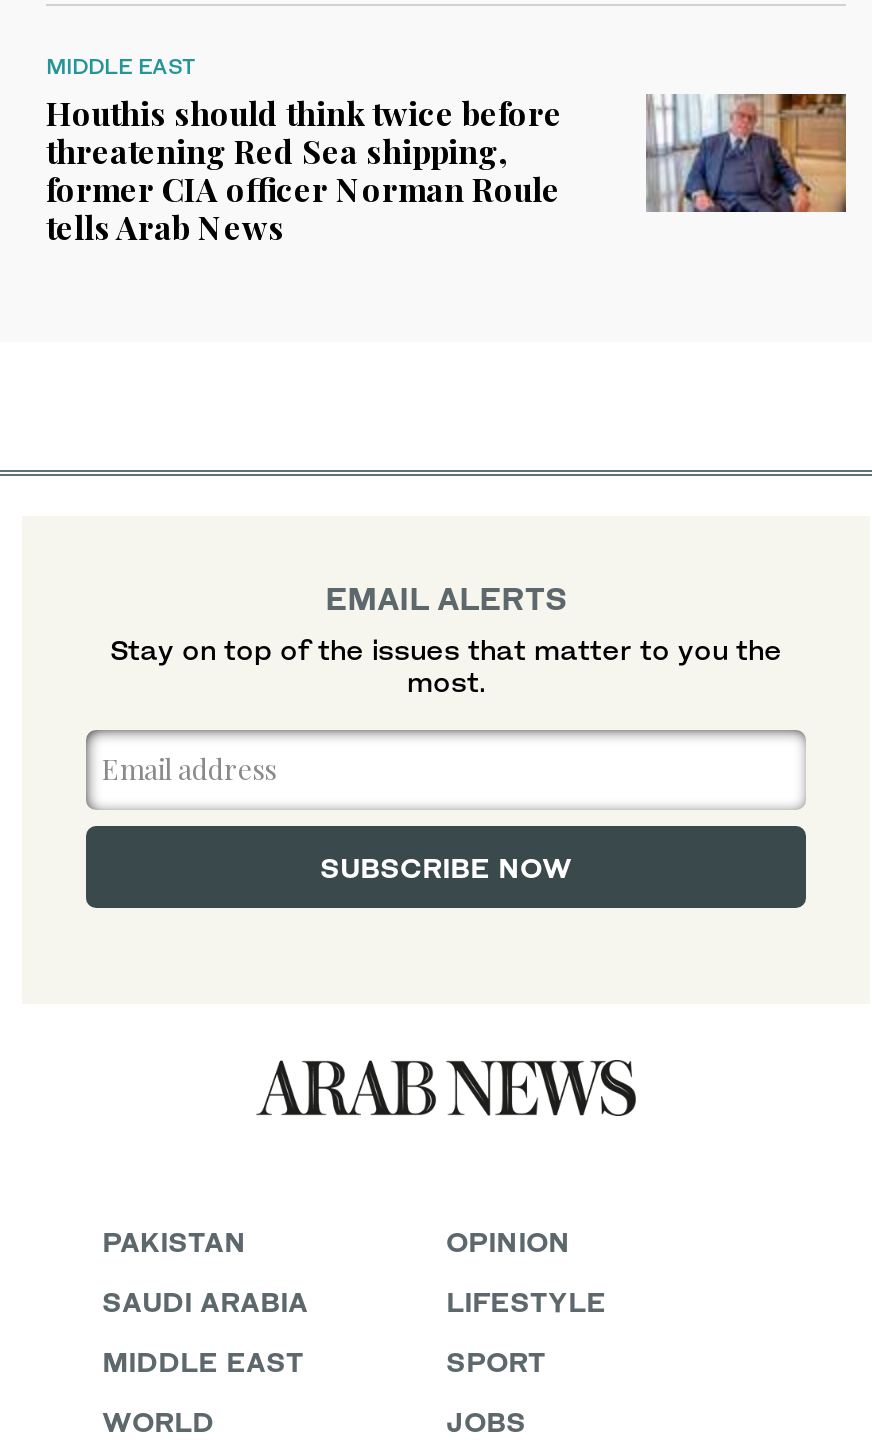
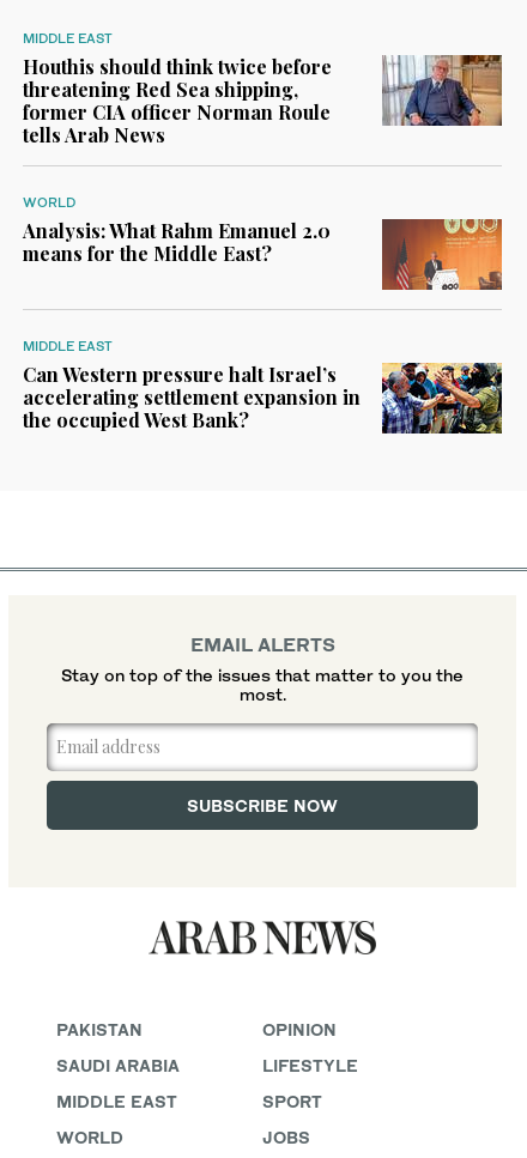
none -> [23,194,331,266] WORLD | Analysis: What Rahm Emanuel 2.0 | means for the Middle East?
none -> [23,338,503,435] [image] | MIDDLE EAST | Can Western pressure halt Israel’s | accelerating settlement expansion in | the occupied West Bank?
none -> [381,218,503,291] [image]

